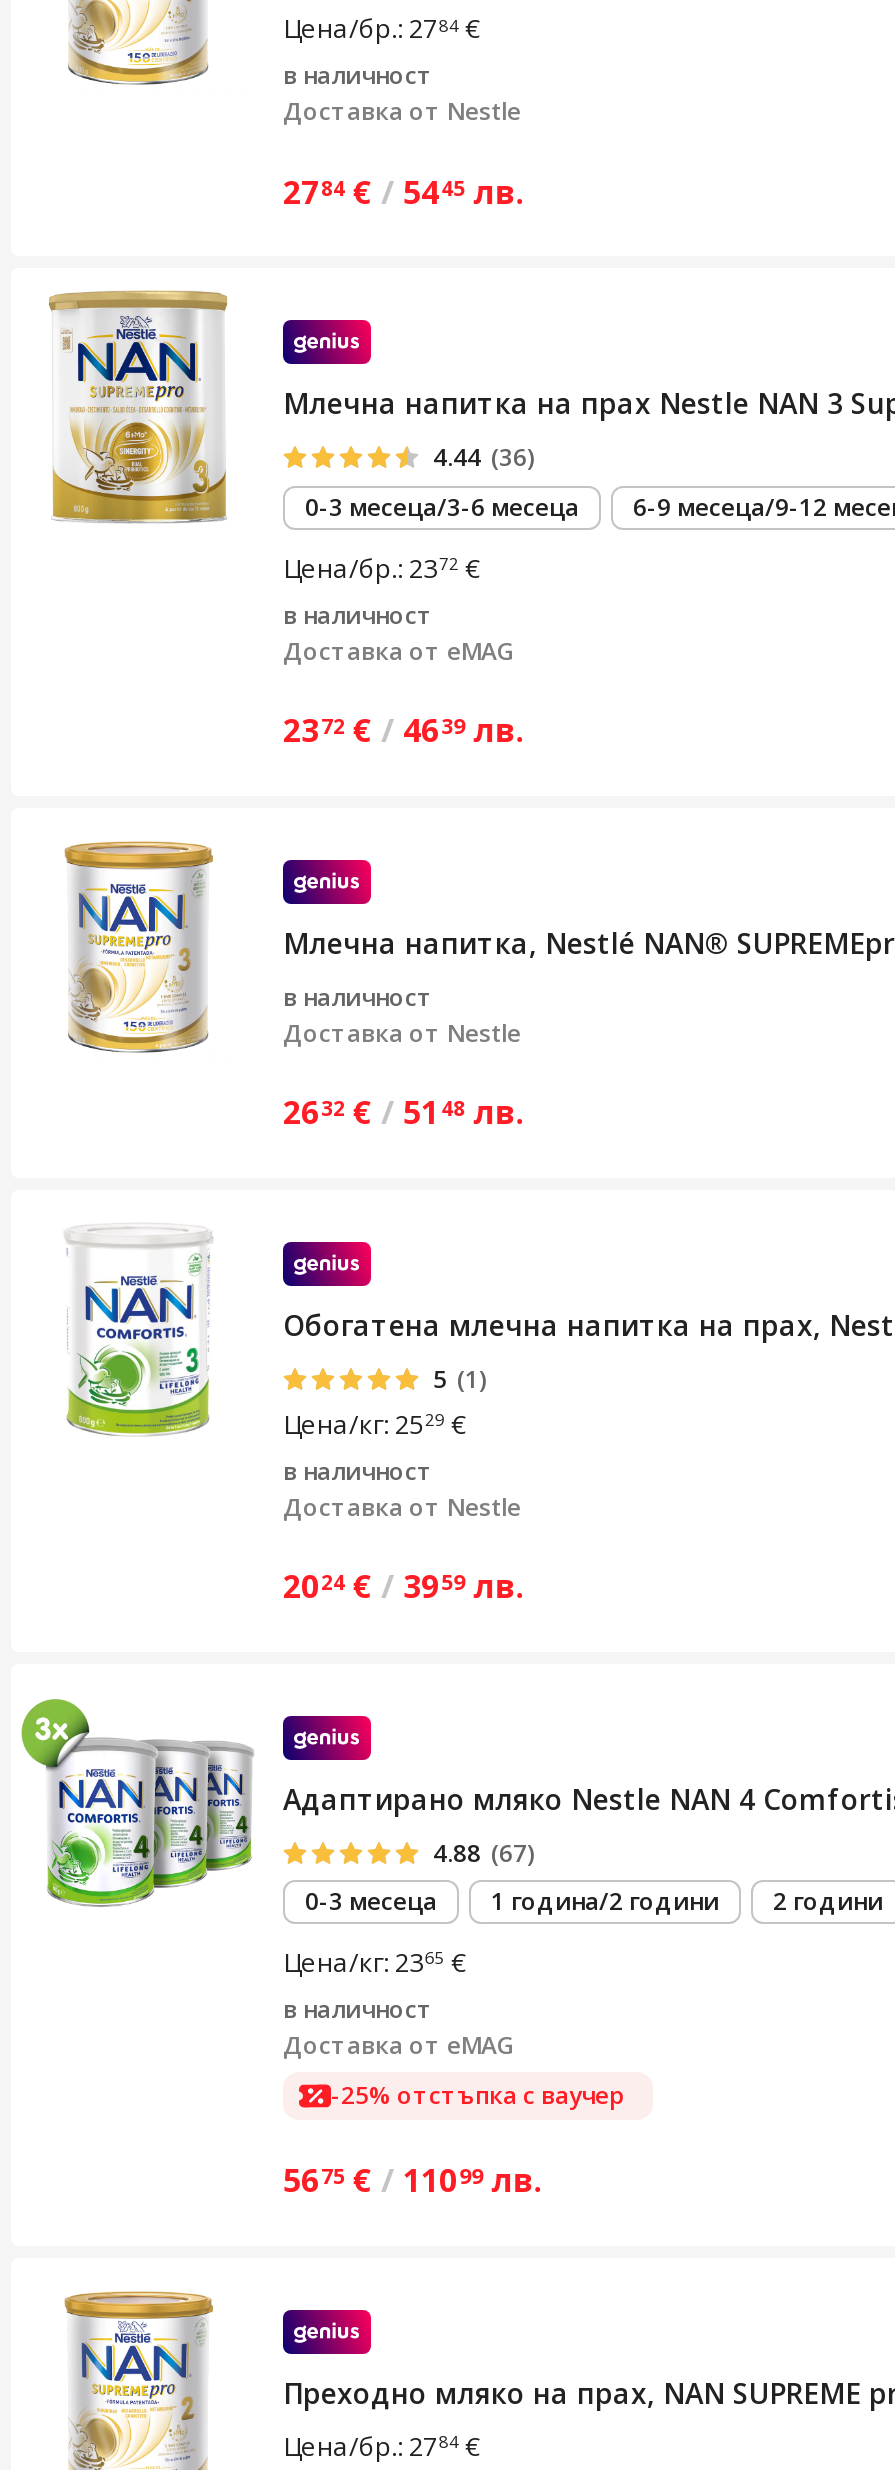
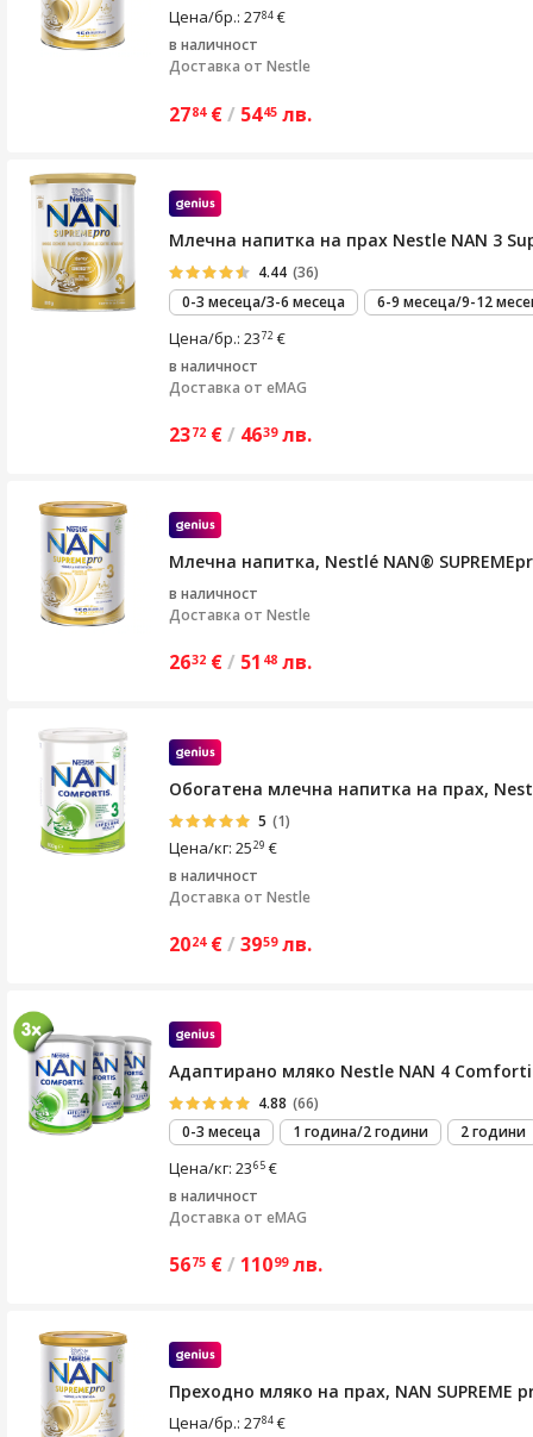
[433,1835,535,1869] 4.88 (67) -> [258,1092,319,1113] 4.88 (66)
[331,2078,623,2112] -25% отстъпка с ваучер -> none

